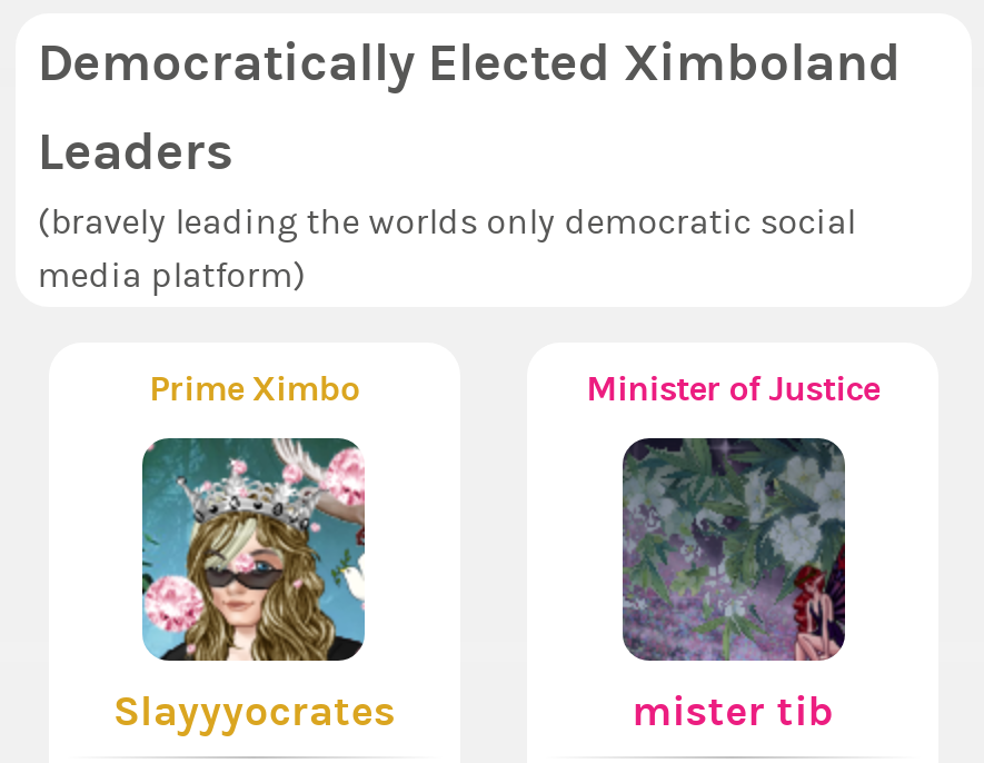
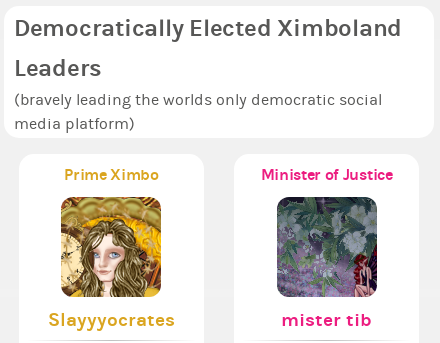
[140,436,367,663] [image] -> [60,196,162,298] [image]

